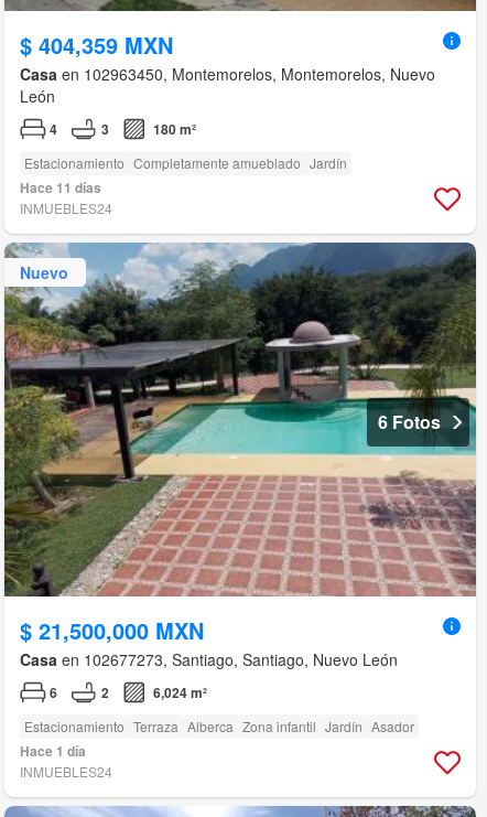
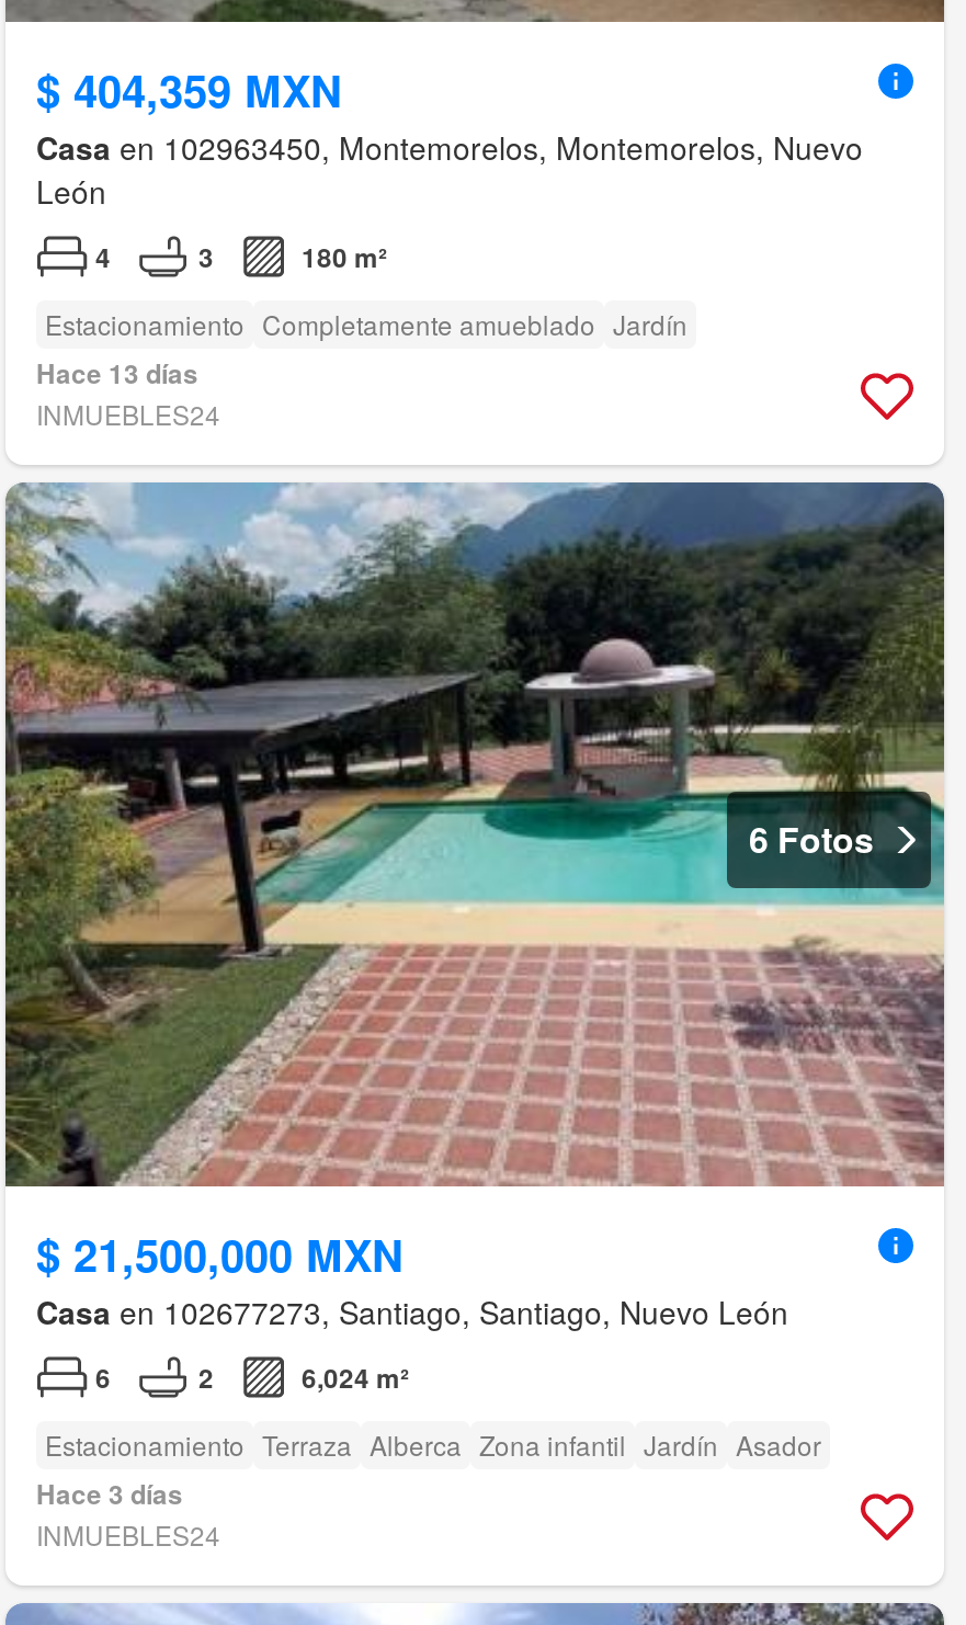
[20,178,101,198] Hace 11 días -> [36,354,198,393] Hace 13 días
[20,261,68,283] Nuevo -> none
[20,741,86,761] Hace 1 día -> [36,1475,183,1514] Hace 3 días

